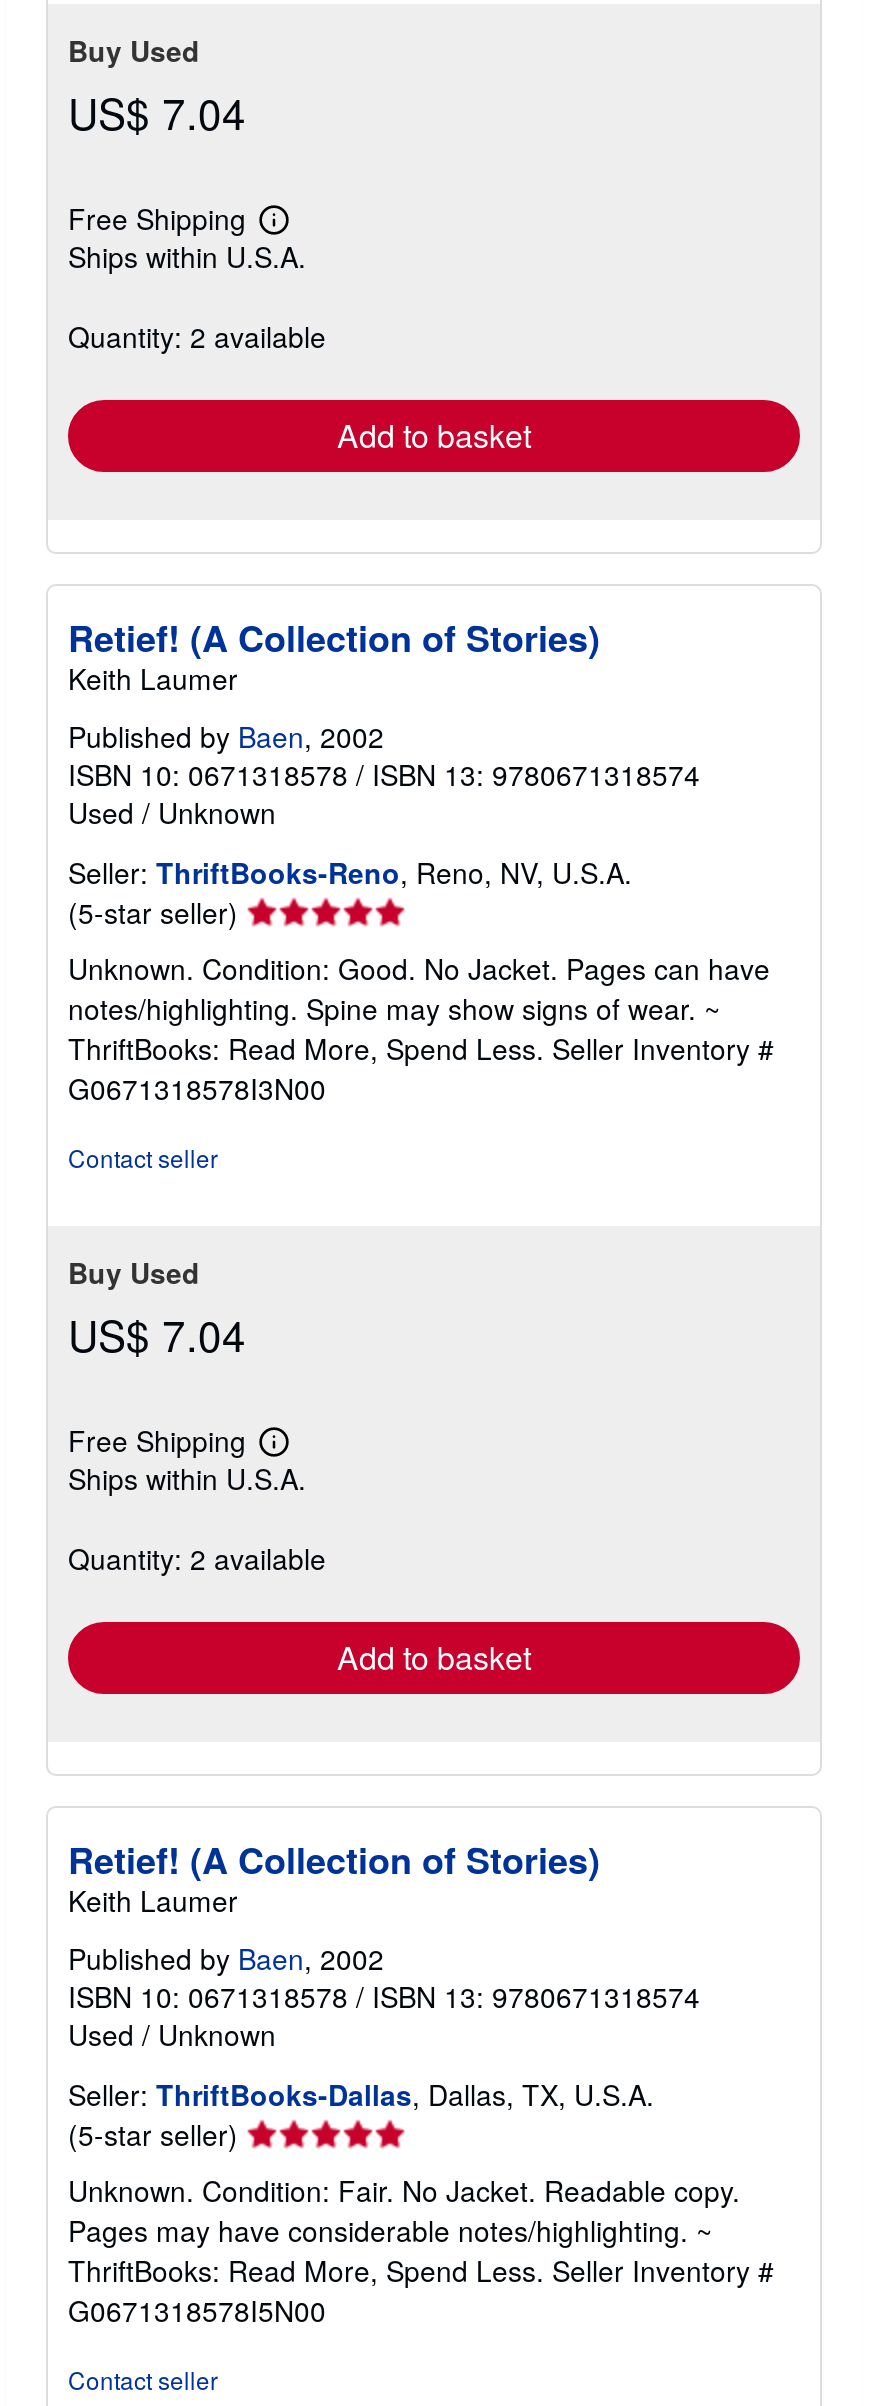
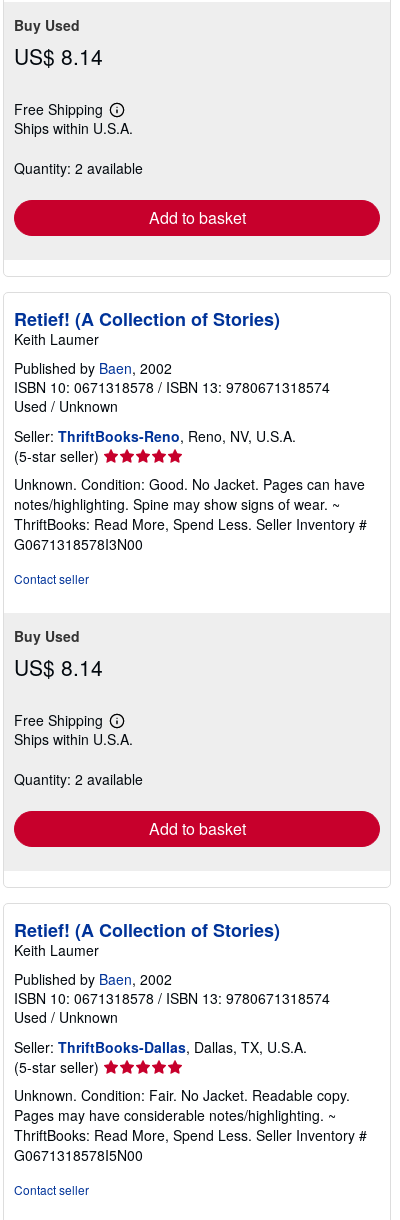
[68,82,246,142] US$ 7.04 -> [14,41,103,71] US$ 8.14
[68,1304,246,1364] US$ 7.04 -> [14,652,103,682] US$ 8.14

